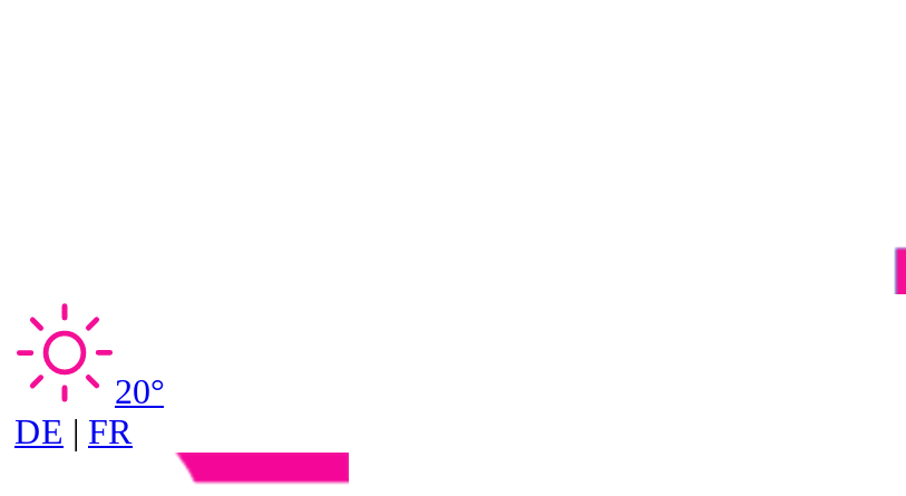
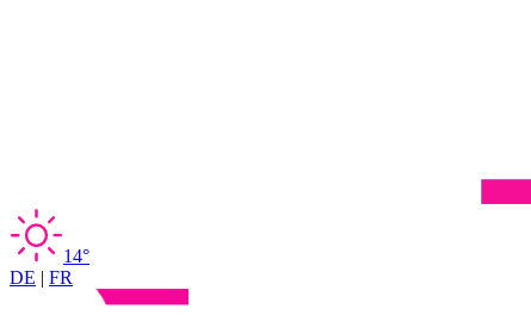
[115,372,164,410] 20° -> [63,246,89,266] 14°

